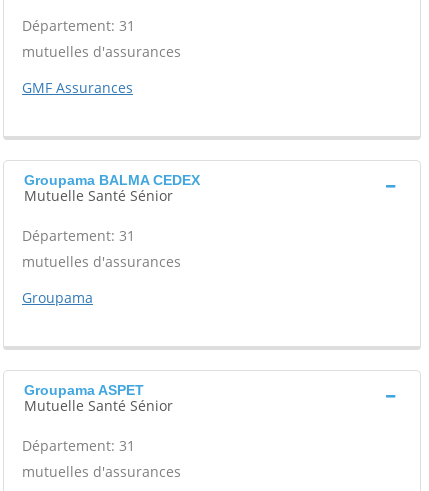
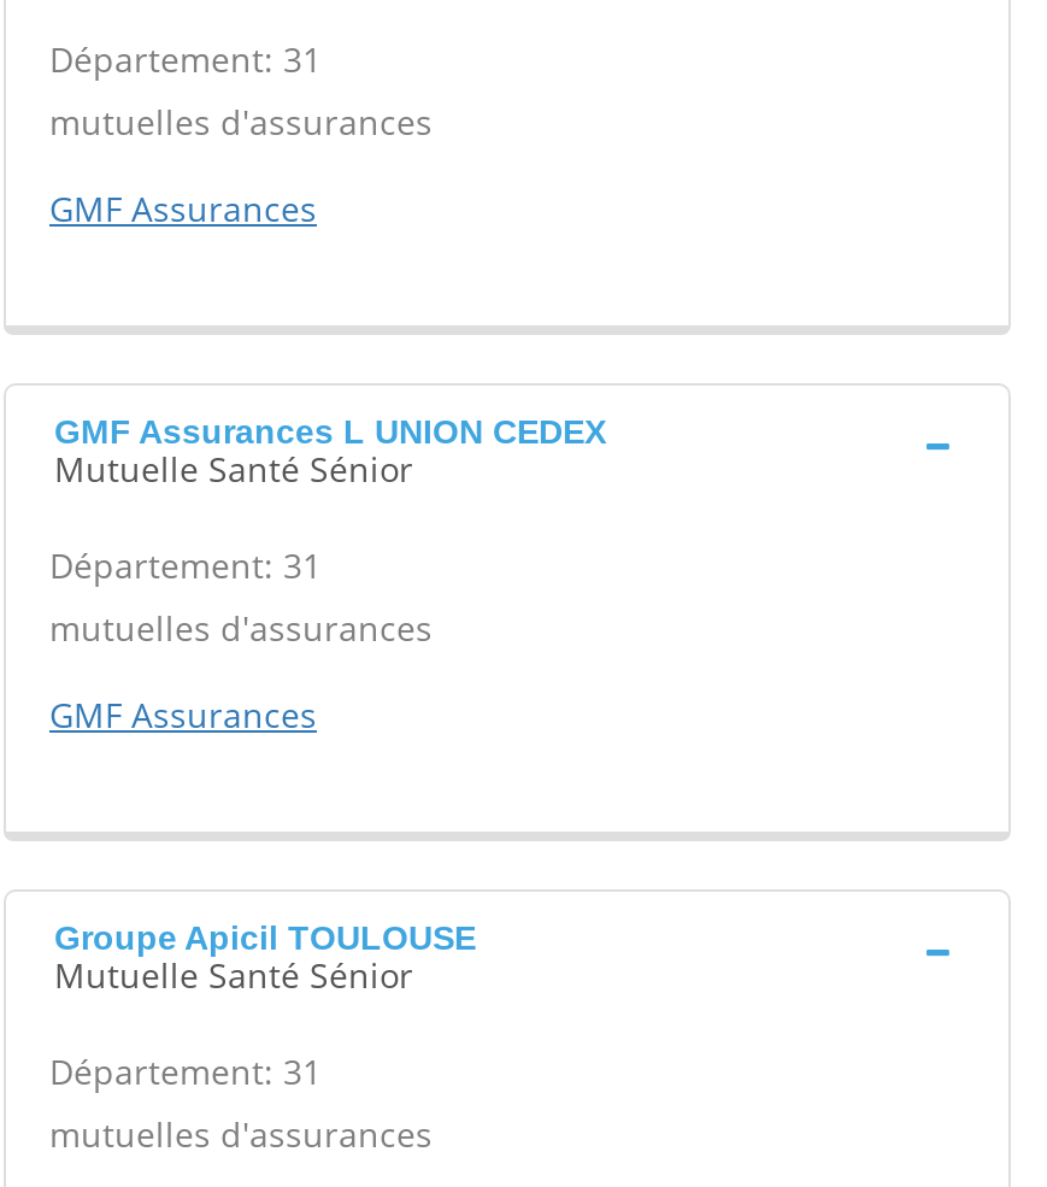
[24,172,200,188] Groupama BALMA CEDEX -> [54,412,606,451] GMF Assurances L UNION CEDEX
[22,288,93,307] Groupama -> [49,692,317,738] GMF Assurances
[24,382,144,398] Groupama ASPET -> [54,918,476,957] Groupe Apicil TOULOUSE

